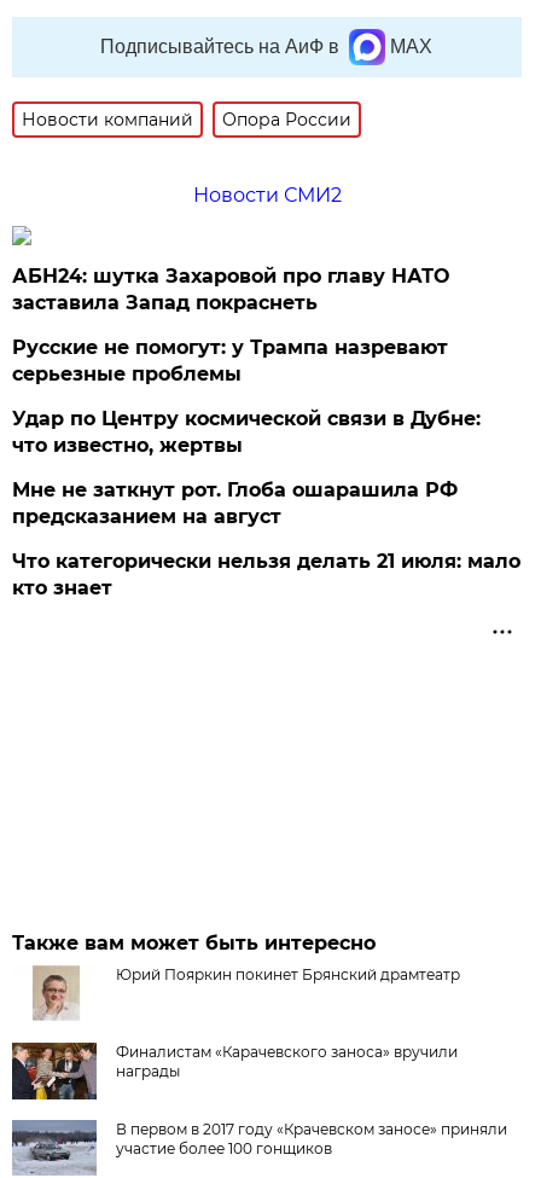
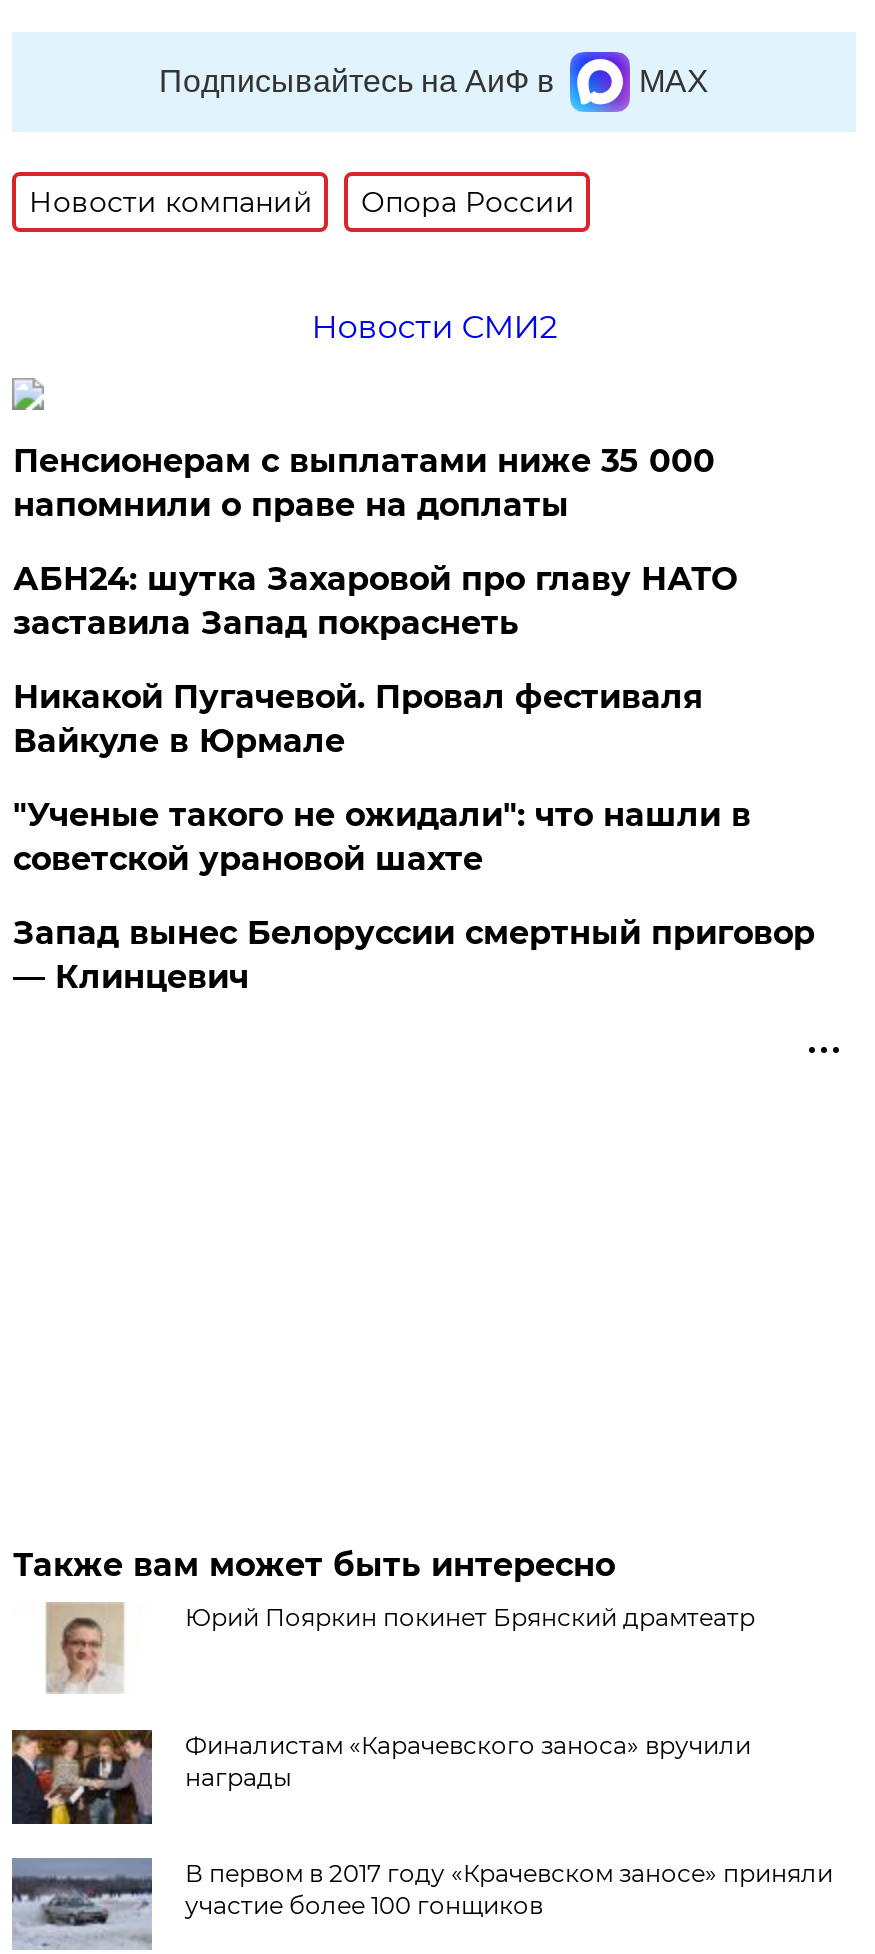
none -> [13,442,715,524] Пенсионерам с выплатами ниже 35 000 | напомнили о праве на доплаты
moved [13,264,450,314] -> [13,560,737,642]: АБН24: шутка Захаровой про главу НАТО | заставила Запад покраснеть
[13,336,521,599] Русские не помогут: у Трампа назревают | серьезные проблемы | Удар по Центру космической связи в Дубне: | что известно, жертвы | Мне не заткнут рот. Глоба ошарашила РФ | предсказанием на август | Что категорически нельзя делать 21 июля: мало | кто знает -> [13,678,815,996] Никакой Пугачевой. Провал фестиваля | Вайкуле в Юрмале | "Ученые такого не ожидали": что нашли в | советской урановой шахте | Запад вынес Белоруссии смертный приговор | — Клинцевич

